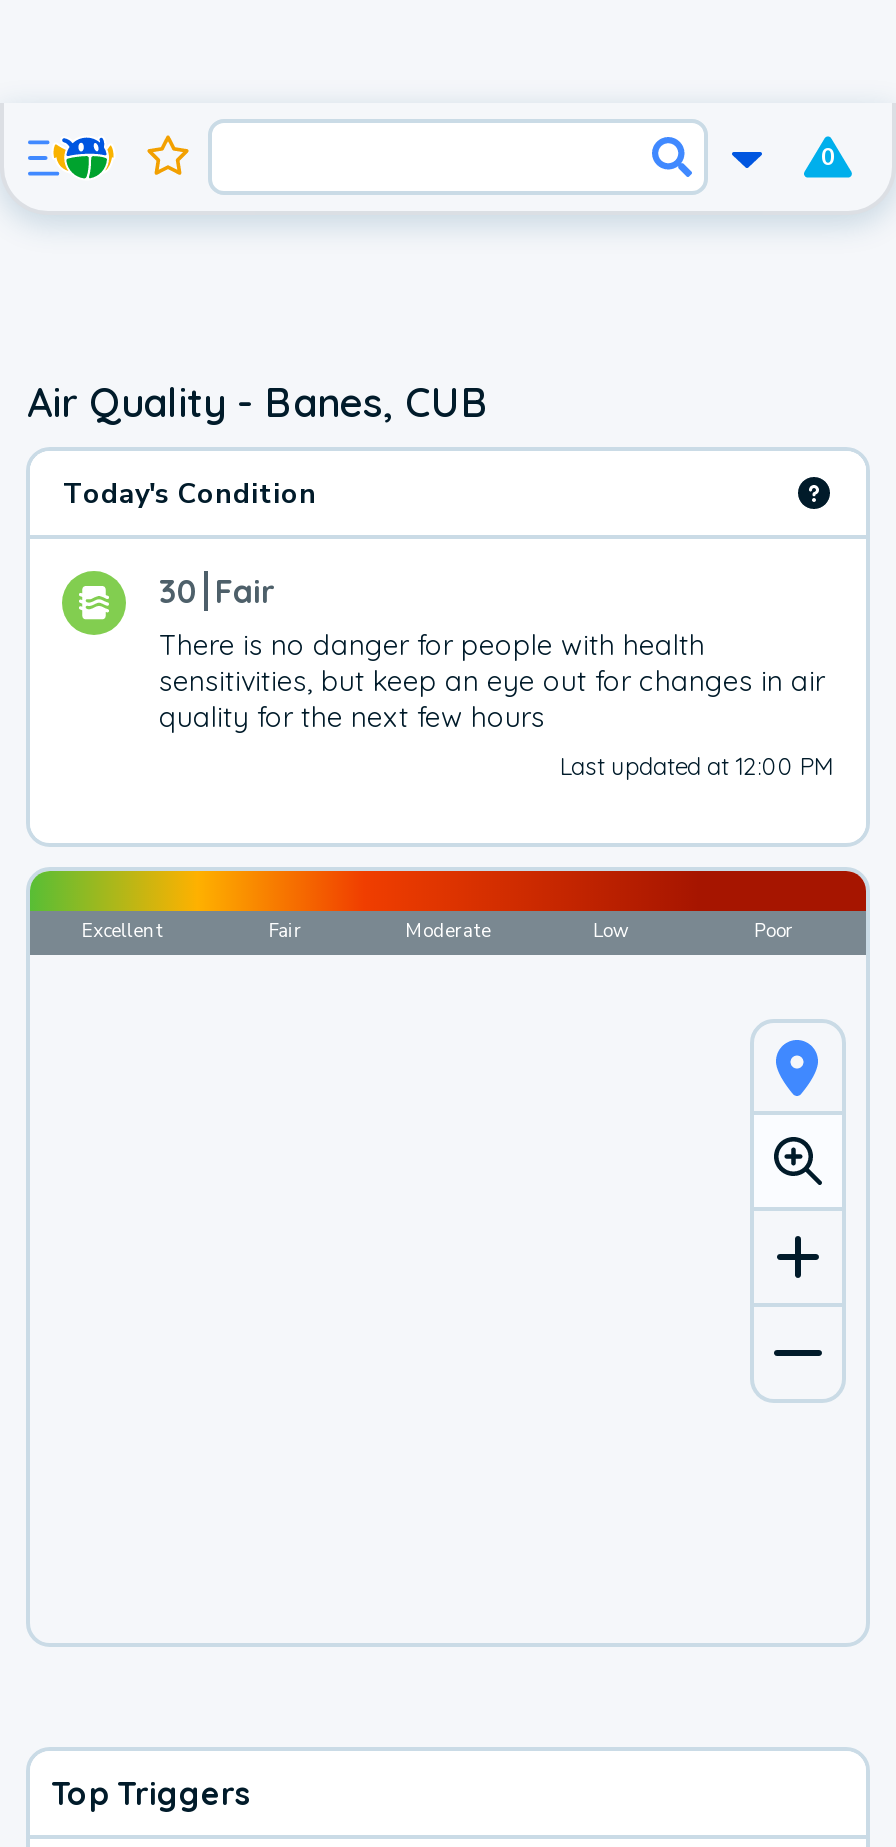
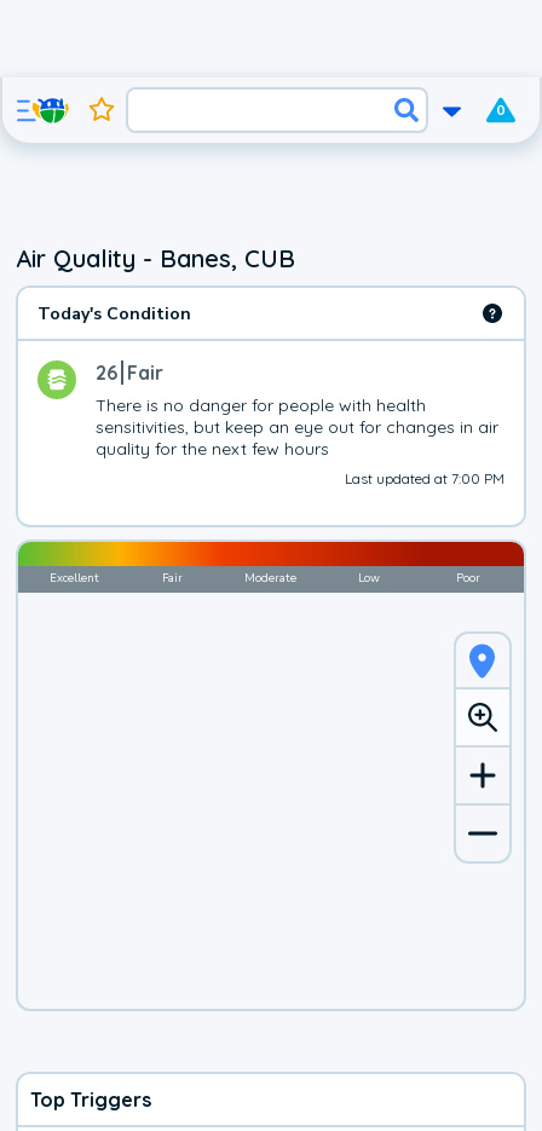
[159,571,275,611] 30 Fair -> [96,360,164,385] 26 Fair
[559,751,833,781] Last updated at 12:00 PM -> [344,469,504,487] Last updated at 7:00 PM

